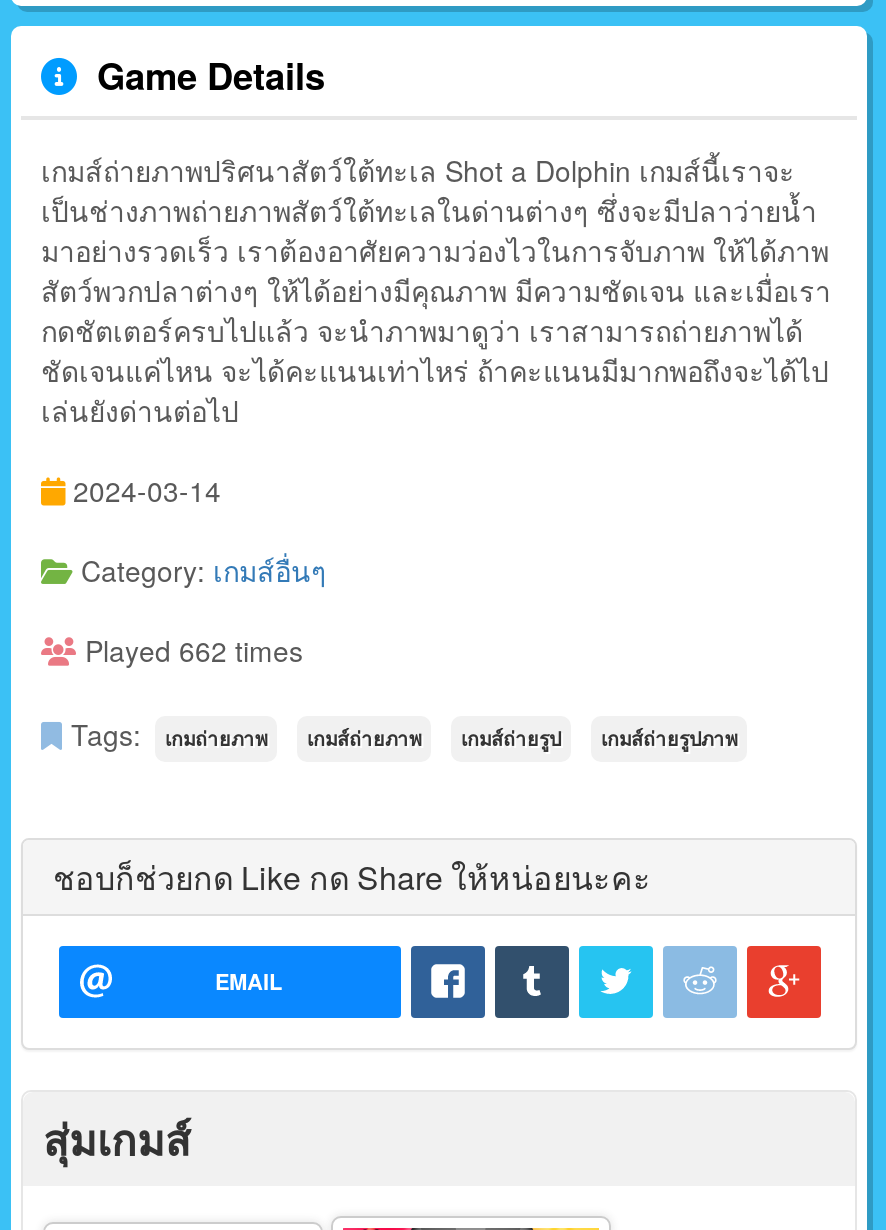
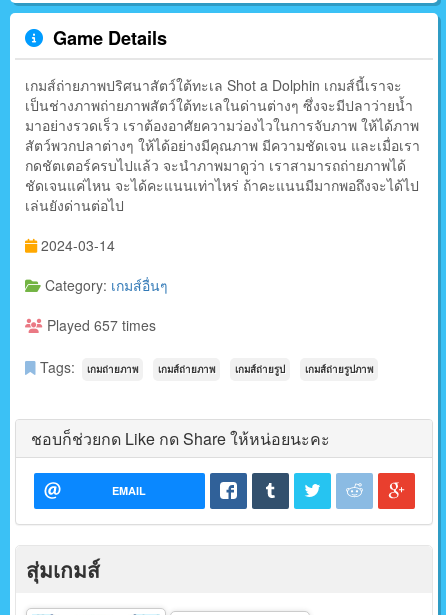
[77,630,303,670] Played 662 times -> [43,315,156,335] Played 657 times

